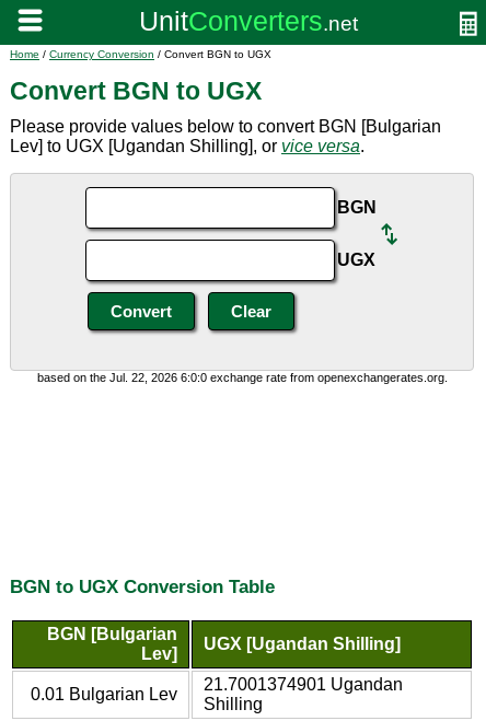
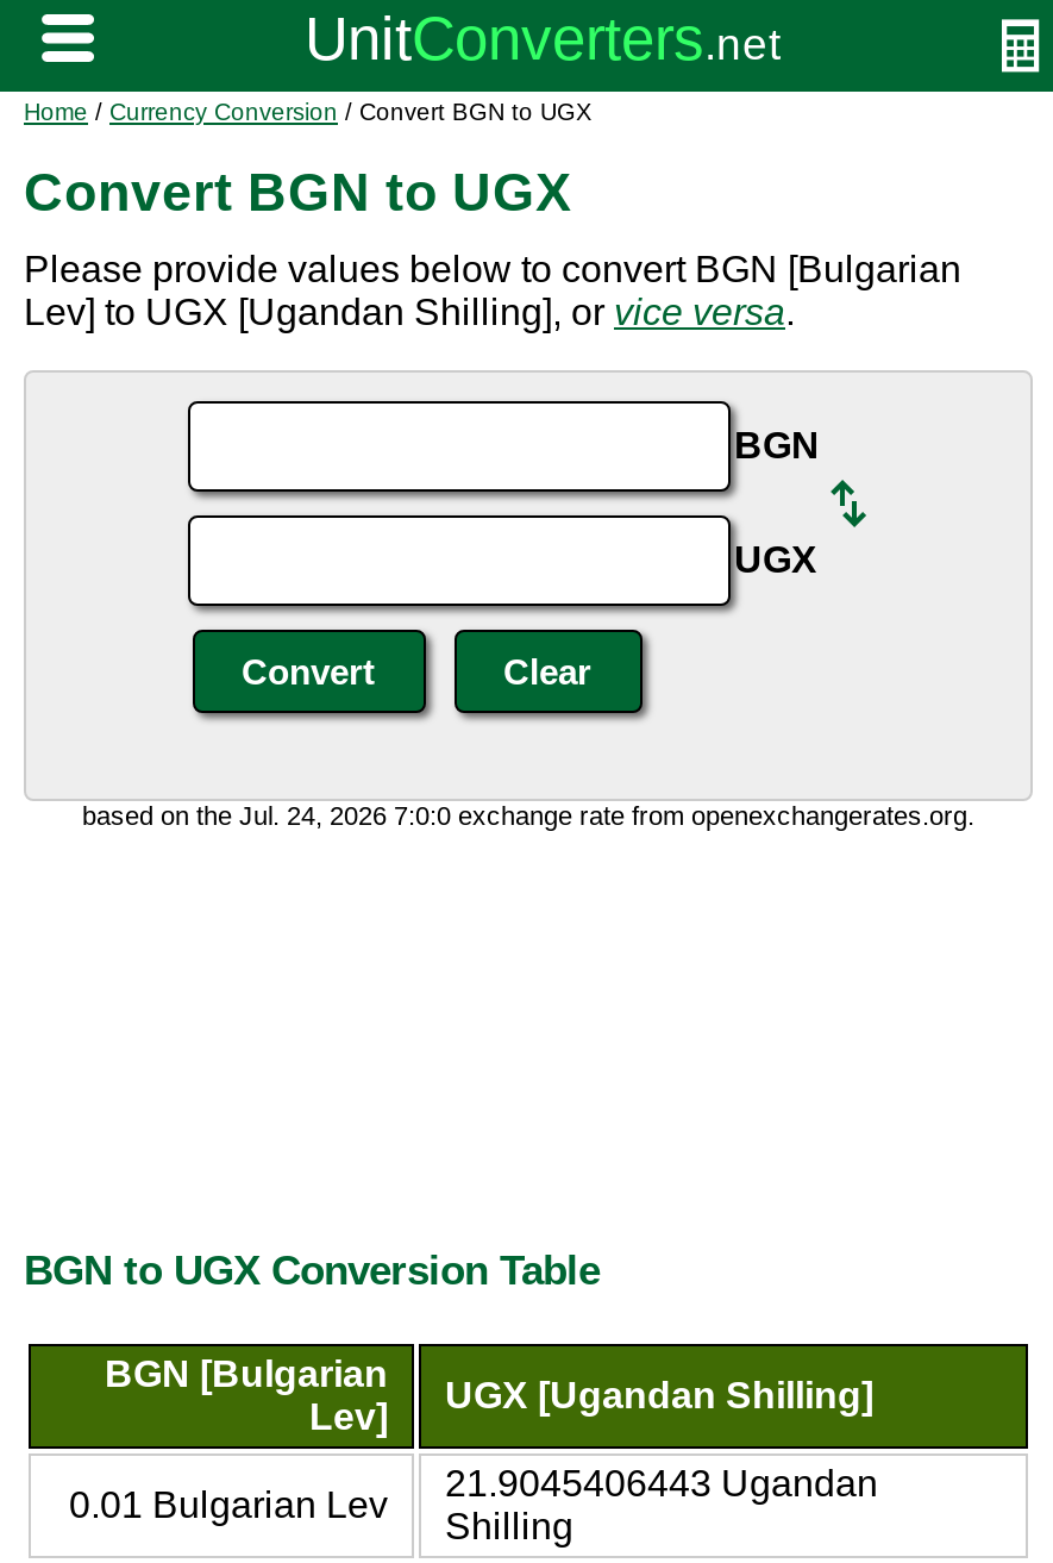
[37,371,447,384] based on the Jul. 22, 2026 6:0:0 exchange rate from openexchangerates.org. -> [82,801,974,830] based on the Jul. 24, 2026 7:0:0 exchange rate from openexchangerates.org.
[204,675,403,693] 21.7001374901 Ugandan -> [445,1462,878,1503] 21.9045406443 Ugandan

